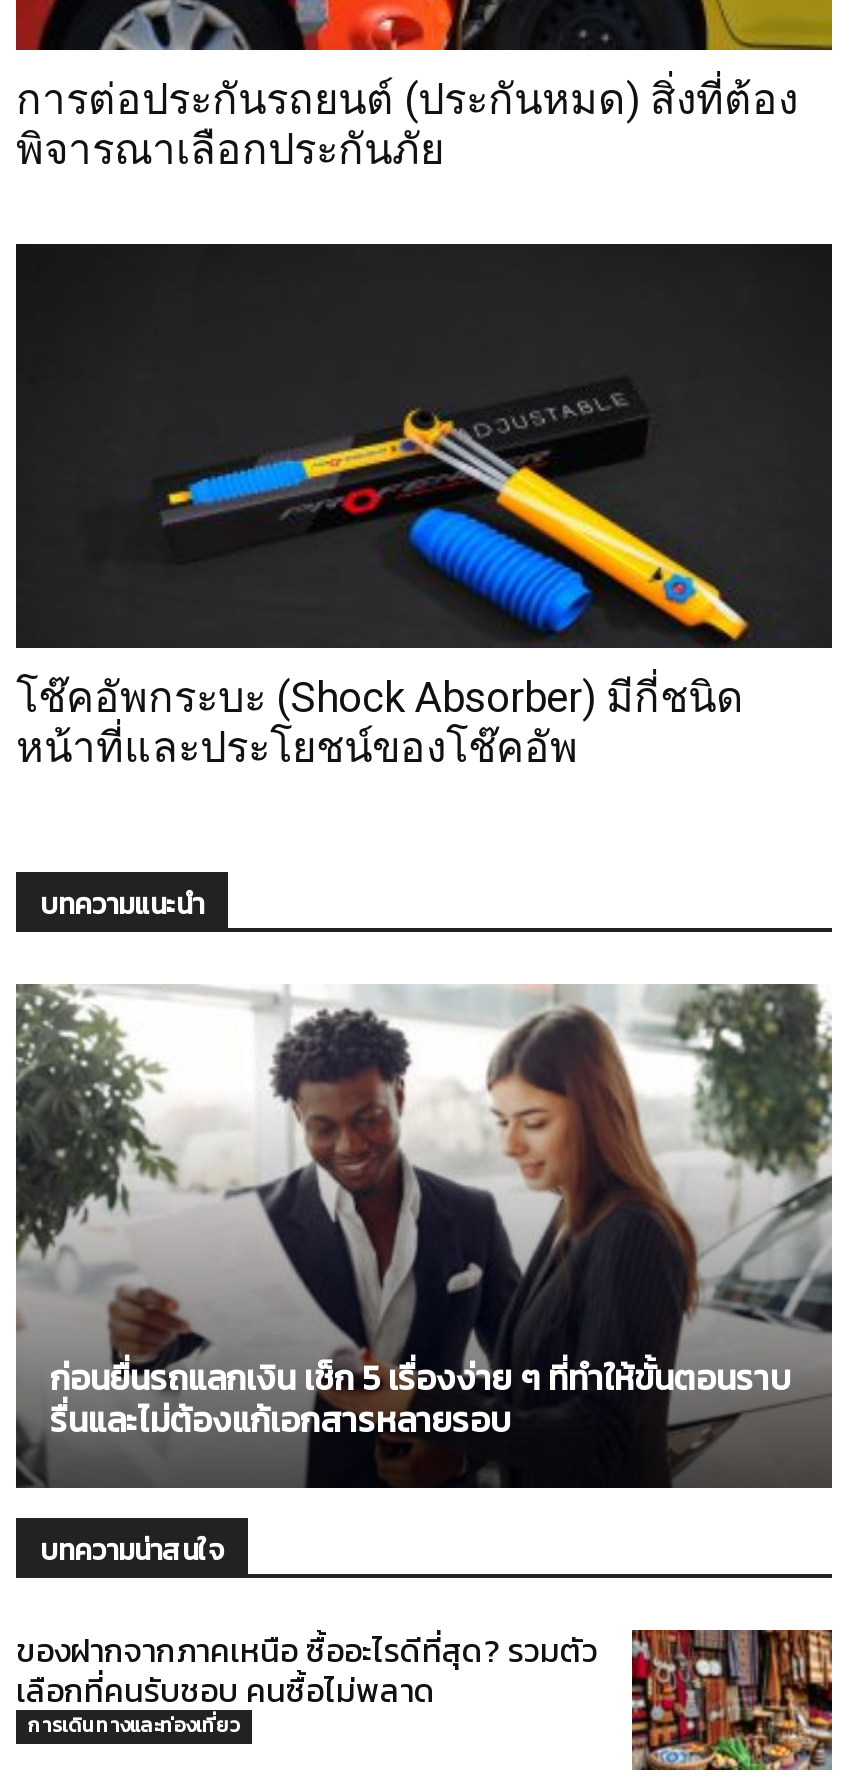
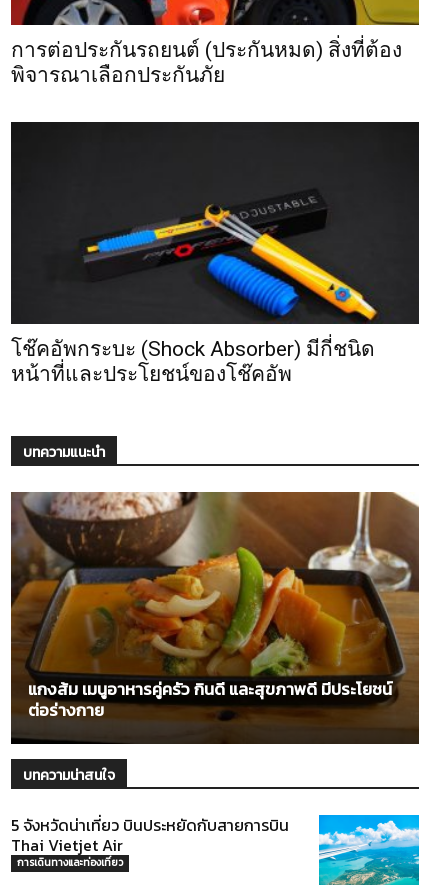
[14,982,832,1488] [image] | ก่อนยื่นรถแลกเงิน เช็ก 5 เรื่องง่าย ๆ ที่ทำให้ขั้นตอนราบ | รื่นและไม่ต้องแก้เอกสารหลายรอบ -> [10,491,420,744] [image] | แกงส้ม เมนูอาหารคู่ครัว กินดี และสุขภาพดี มีประโยชน์ | ต่อร่างกาย
[16,1626,834,1772] [image] | ของฝากจากภาคเหนือ ซื้ออะไรดีที่สุด? รวมตัว | เลือกที่คนรับชอบ คนซื้อไม่พลาด -> [11,813,420,886] [image] | 5 จังหวัดน่าเที่ยว บินประหยัดกับสายการบิน | Thai Vietjet Air

